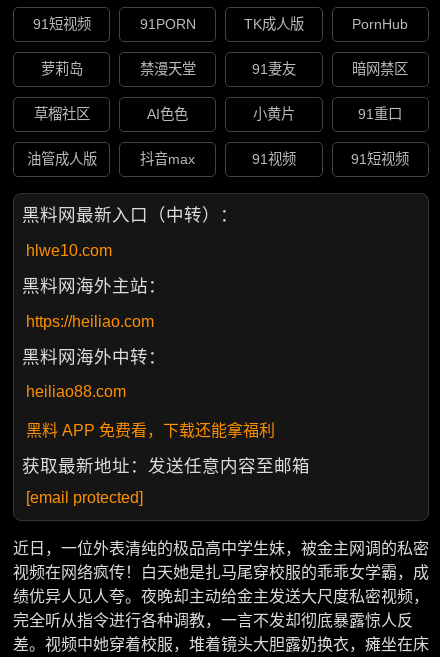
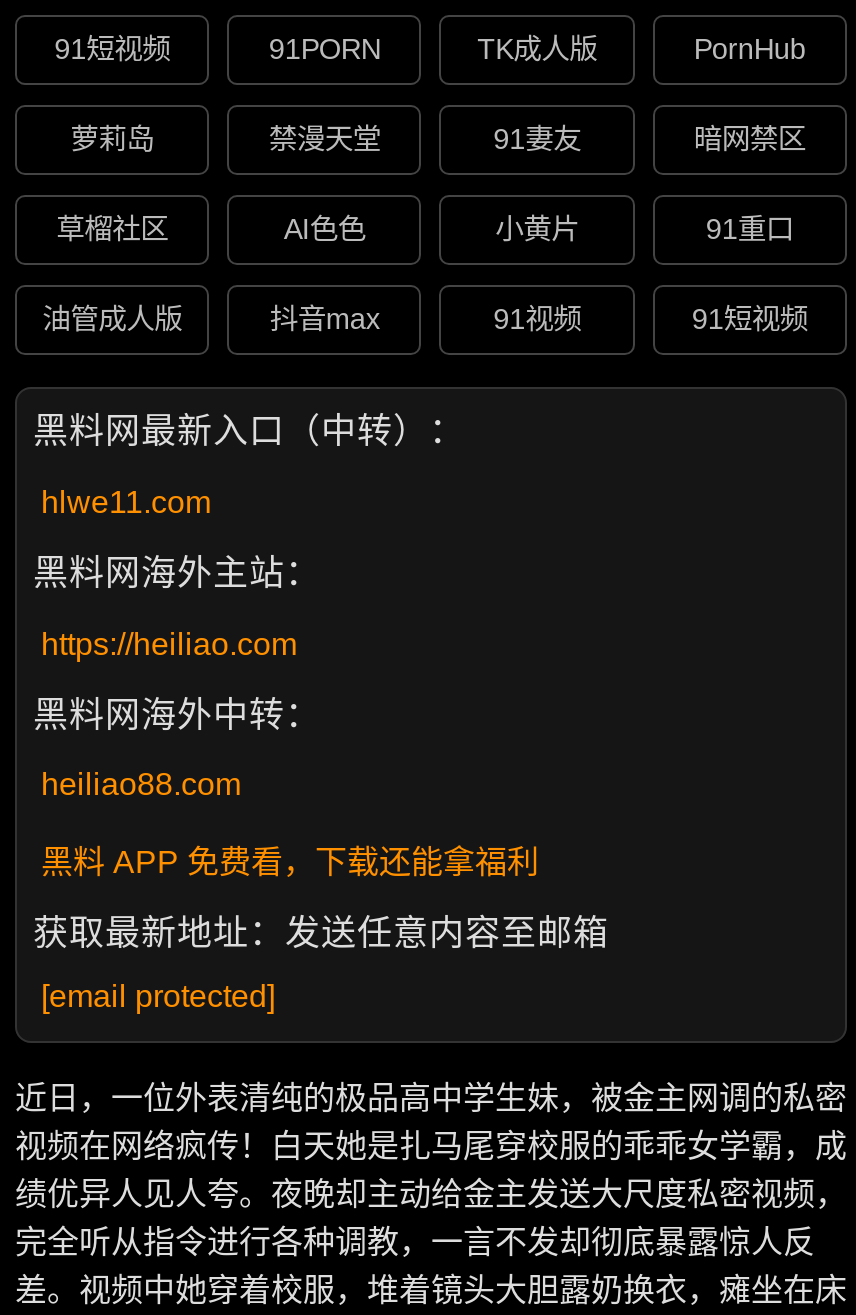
[26,242,112,259] hlwe10.com -> [41,485,211,519] hlwe11.com

